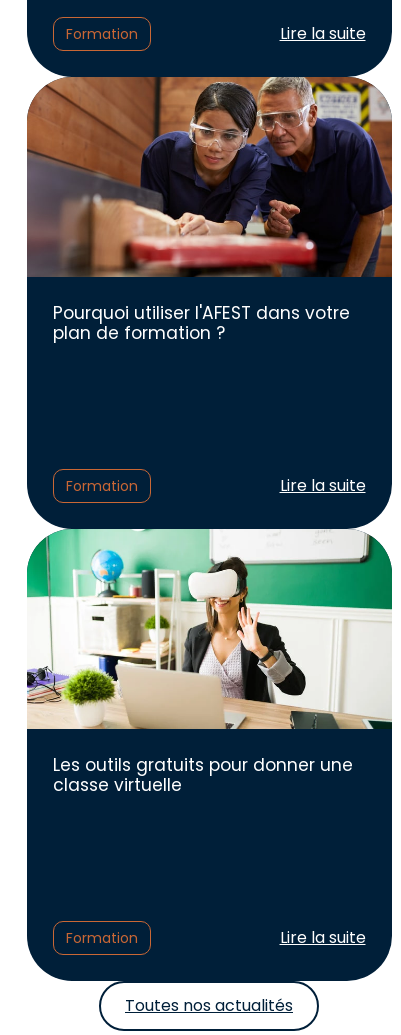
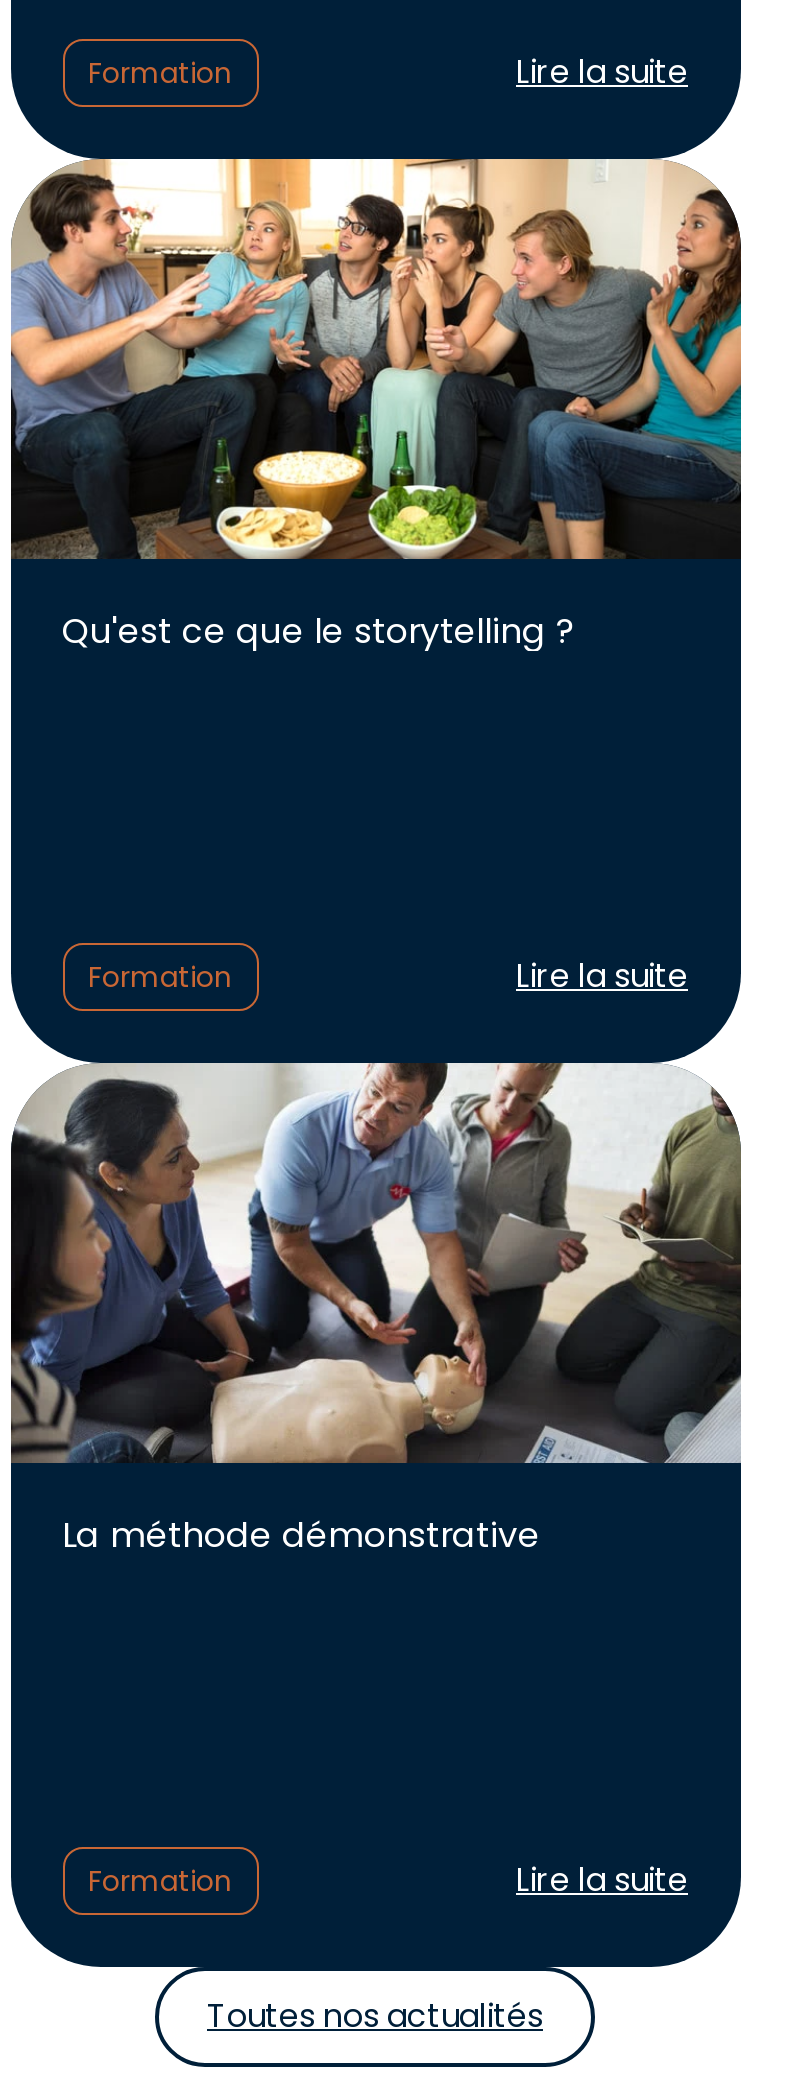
[26,76,393,345] [image] | Pourquoi utiliser l'AFEST dans votre | plan de formation ? -> [9,157,743,655] [image] | Qu'est ce que le storytelling ?
[26,528,393,797] [image] | Les outils gratuits pour donner une | classe virtuelle -> [9,1061,743,1559] [image] | La méthode démonstrative

